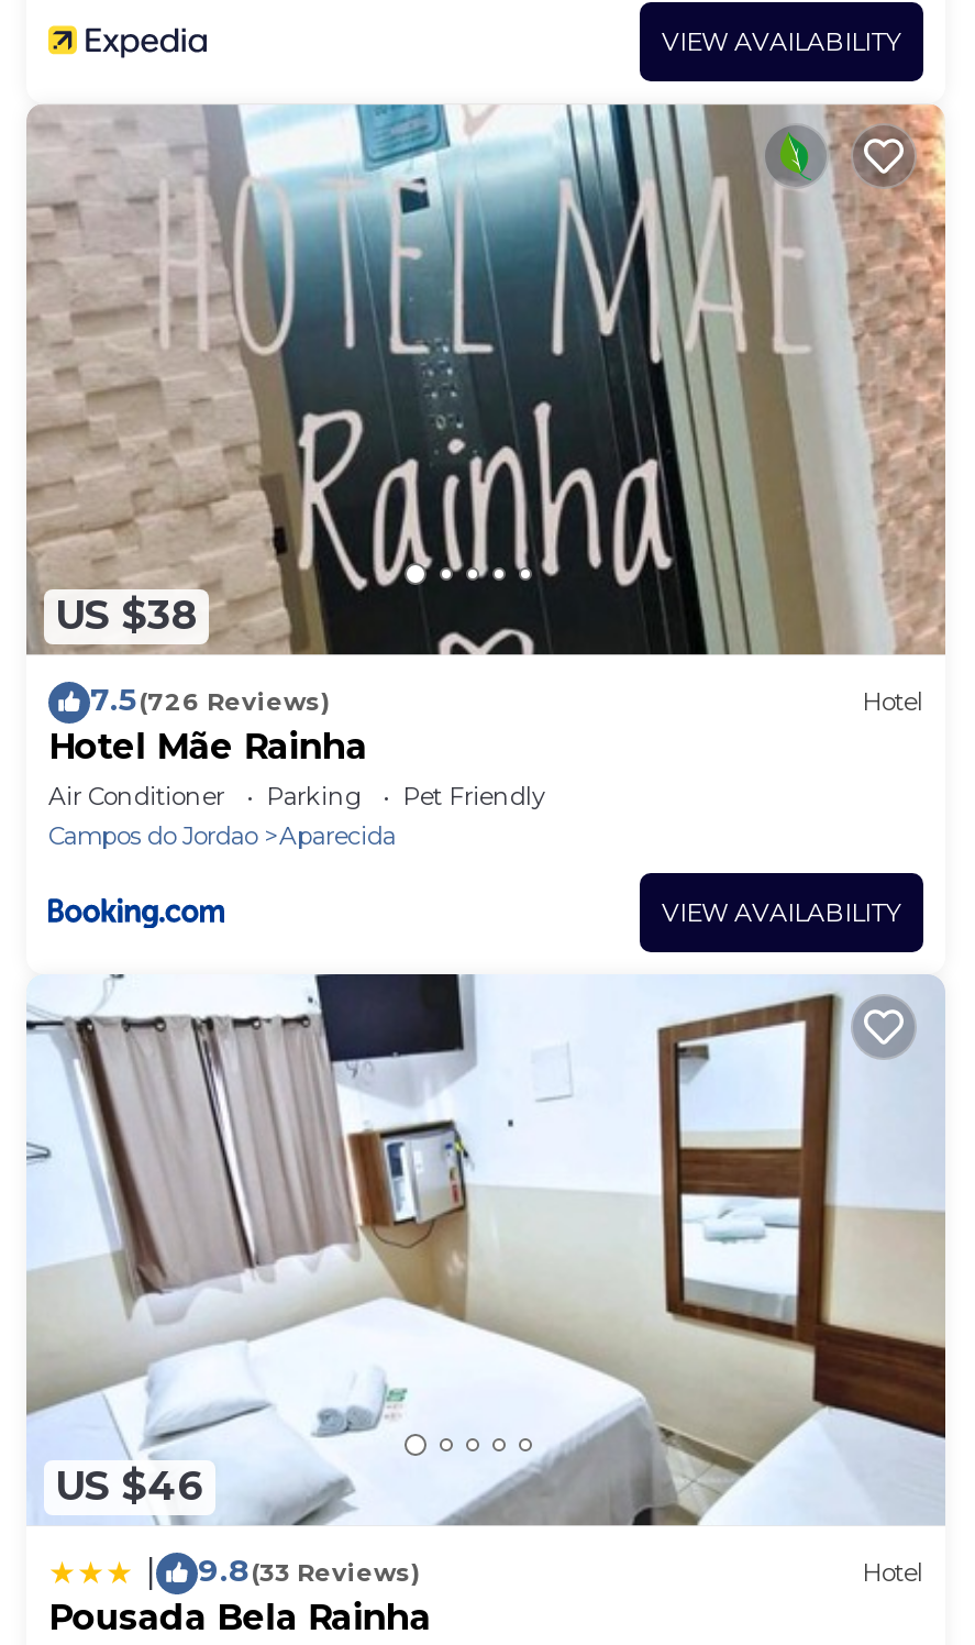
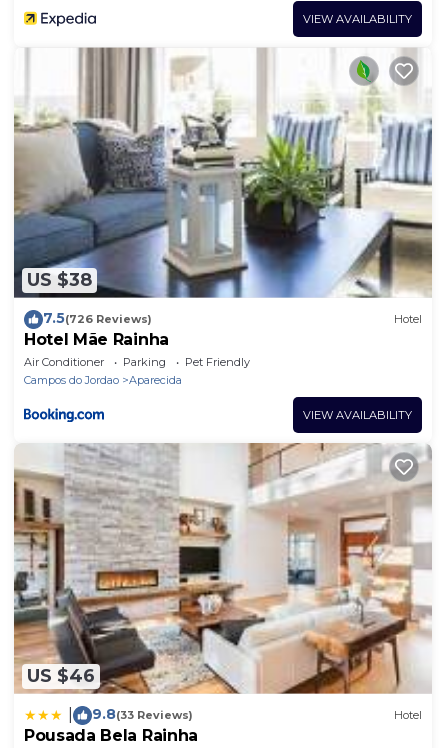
[26,101,948,658] [image] -> [13,47,433,298] [image]
[24,972,948,1526] [image] -> [13,442,432,695] [image]

